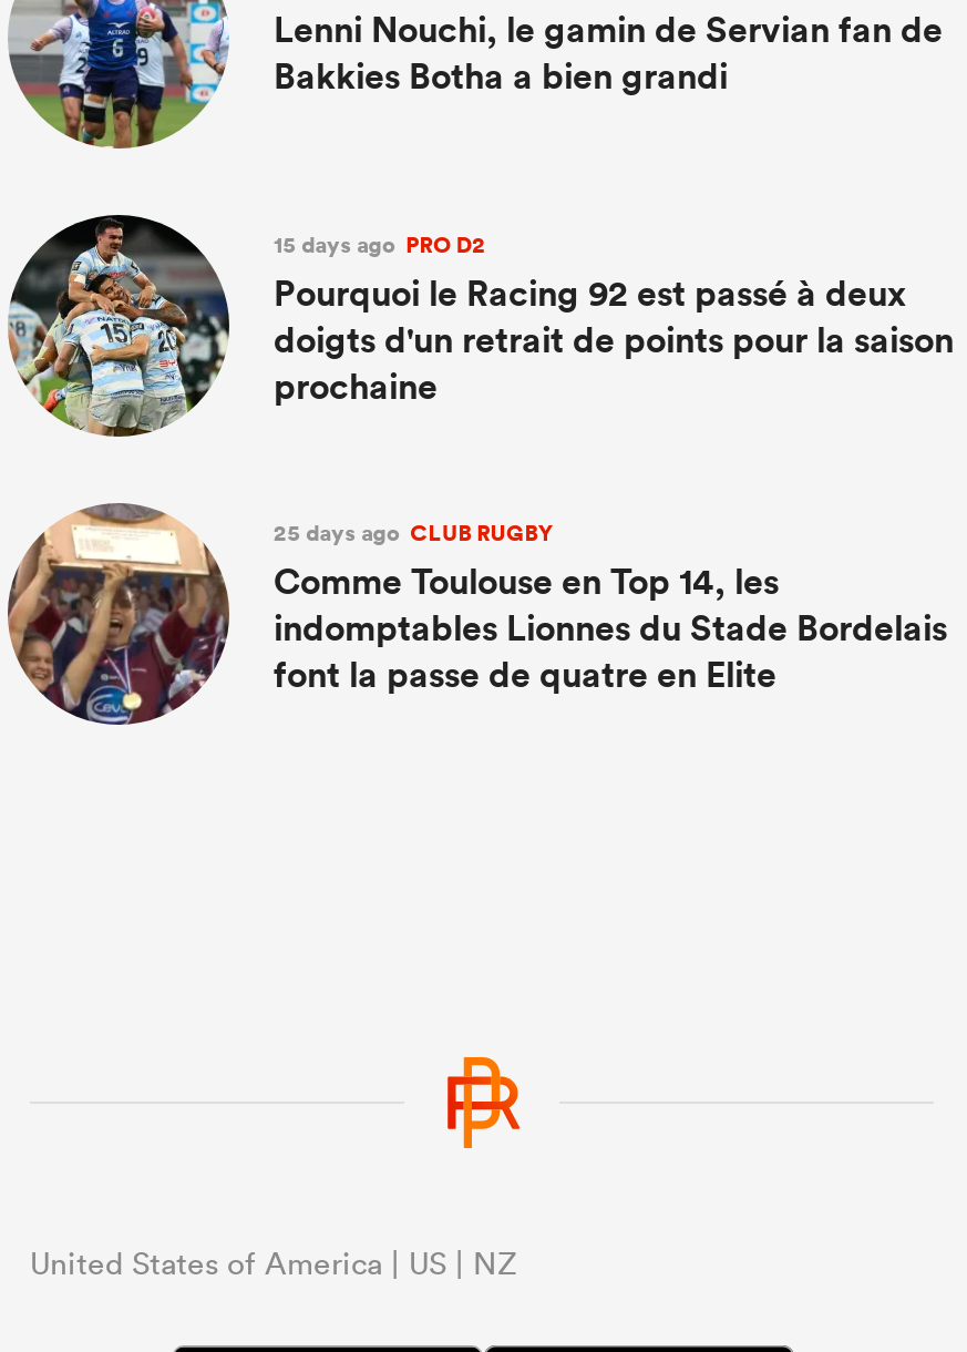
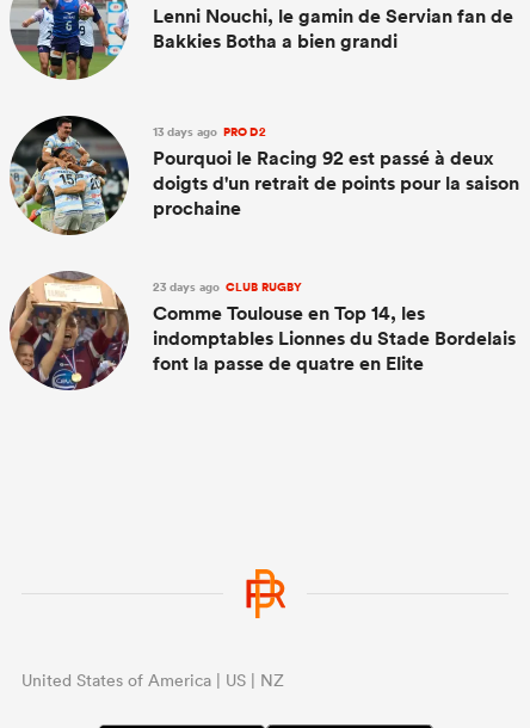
[274,228,486,262] 15 days ago PRO D2 -> [153,123,266,141] 13 days ago PRO D2
[274,516,554,550] 25 days ago CLUB RUGBY -> [153,278,303,296] 23 days ago CLUB RUGBY

